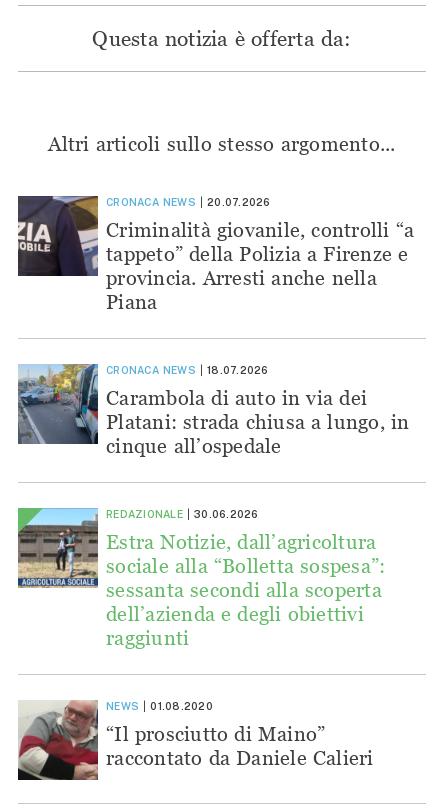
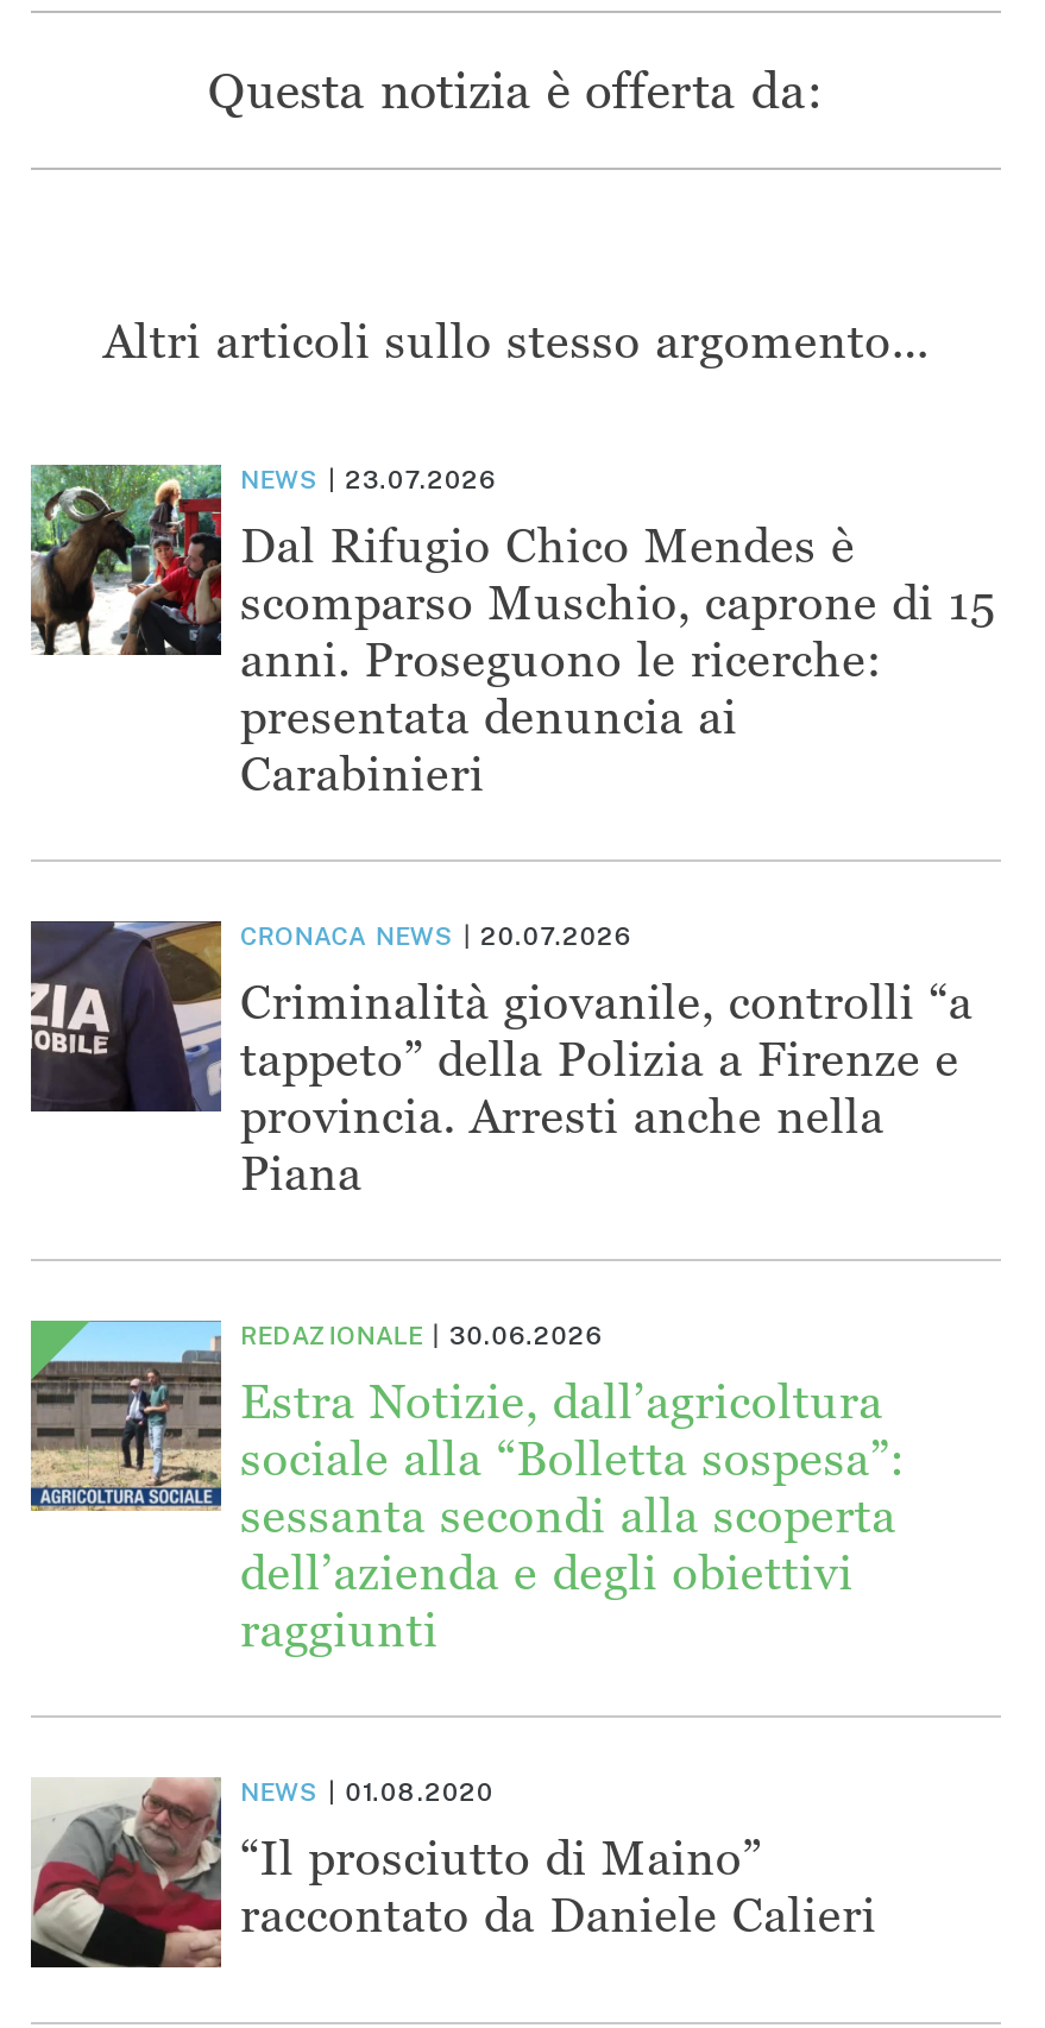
none -> [29,462,997,800] [image] | NEWS | 23.07.2026 | Dal Rifugio Chico Mendes è | scomparso Muschio, caprone di 15 | anni. Proseguono le ricerche: | presentata denuncia ai | Carabinieri
moved [16,195,414,313] -> [26,919,973,1199]: [image] | CRONACA NEWS | 20.07.2026 | Criminalità giovanile, controlli “a | tappeto” della Polizia a Firenze e | provincia. Arresti anche nella | Piana
[17,363,409,457] [image] | CRONACA NEWS | 18.07.2026 | Carambola di auto in via dei | Platani: strada chiusa a lungo, in | cinque all’ospedale -> none

